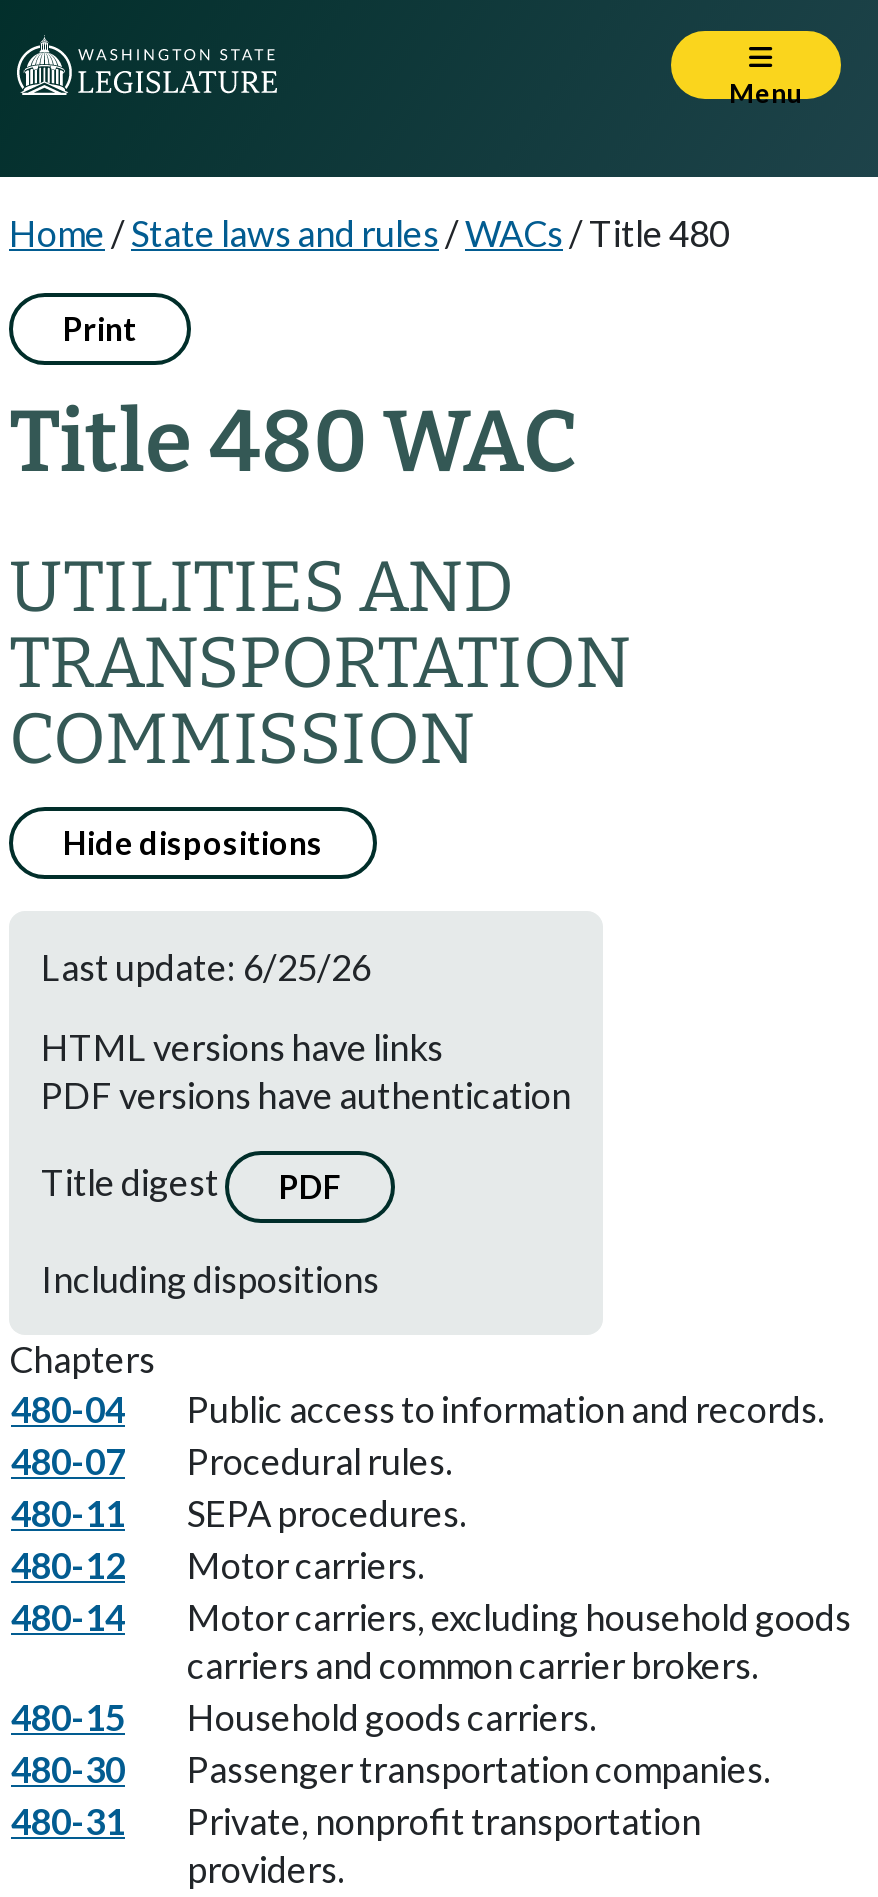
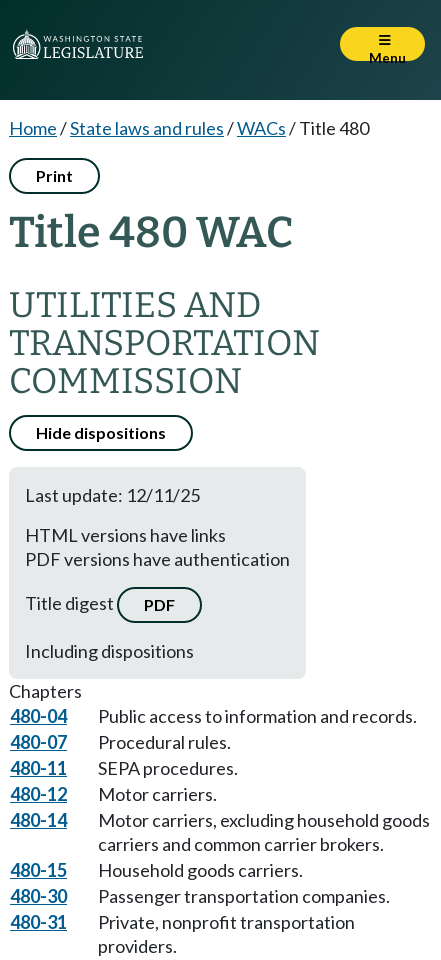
[41,945,371,989] Last update: 6/25/26 -> [25,484,200,506] Last update: 12/11/25

